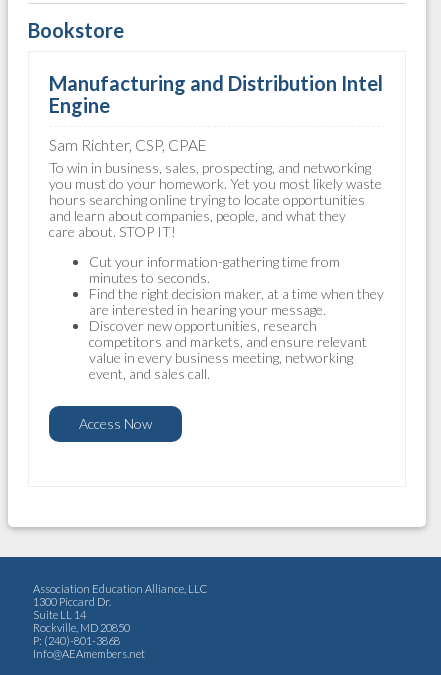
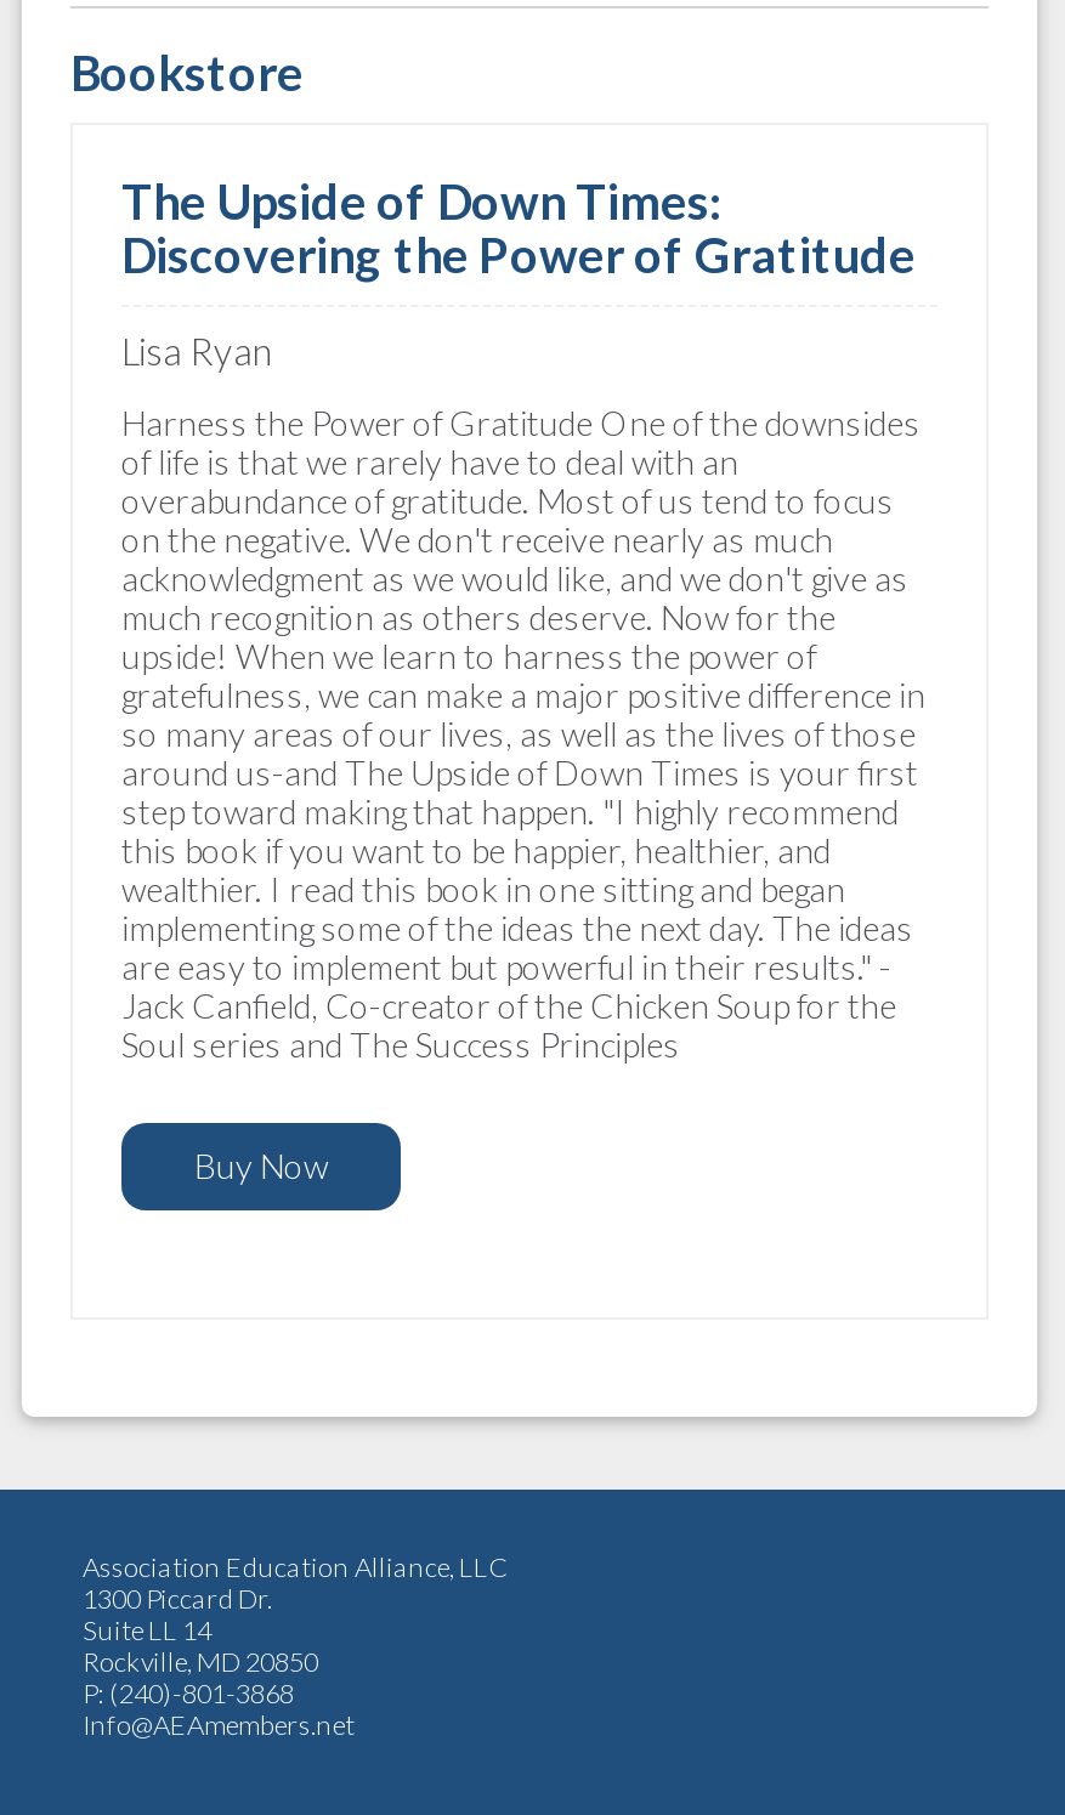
[49,71,383,117] Manufacturing and Distribution Intel | Engine -> [121,172,916,283] The Upside of Down Times: | Discovering the Power of Gratitude
[49,136,382,240] Sam Richter, CSP, CPAE | To win in business, sales, prospecting, and networking | you must do your homework. Yet you most likely waste | hours searching online trying to locate opportunities | and learn about companies, people, and what they | care about. STOP IT! -> [121,329,272,373] Lisa Ryan
[89,253,384,382] Cut your information-gathering time from | minutes to seconds. | Find the right decision maker, at a time when they | are interested in hearing your message. | Discover new opportunities, research | competitors and markets, and ensure relevant | value in every business meeting, networking | event, and sales call. -> [121,402,925,1065] Harness the Power of Gratitude One of the downsides | of life is that we rarely have to deal with an | overabundance of gratitude. Most of us tend to focus | on the negative. We don't receive nearly as much | acknowledgment as we would like, and we don't give as | much recognition as others deserve. Now for the | upside! When we learn to harness the power of | gratefulness, we can make a major positive difference in | so many areas of our lives, as well as the lives of those | around us-and The Upside of Down Times is your first | step toward making that happen. "I highly recommend | this book if you want to be happier, healthier, and | wealthier. I read this book in one sitting and began | implementing some of the ideas the next day. The ideas | are easy to implement but powerful in their results." - | Jack Canfield, Co-creator of the Chicken Soup for the | Soul series and The Success Principles
[79,415,152,432] Access Now -> [194,1145,328,1187] Buy Now

